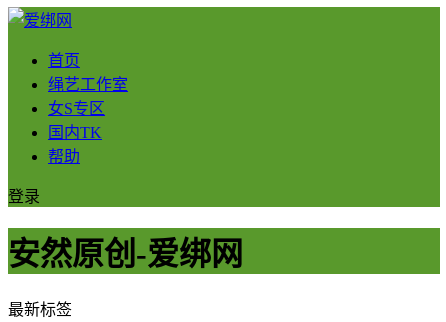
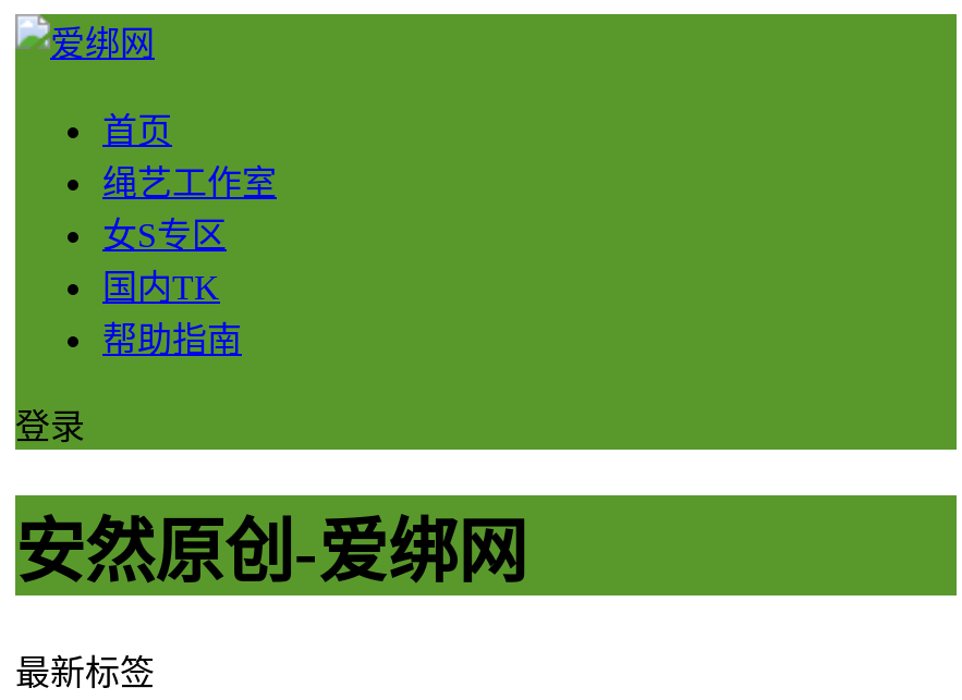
[48,148,80,165] 帮助 -> [102,321,242,358] 帮助指南

